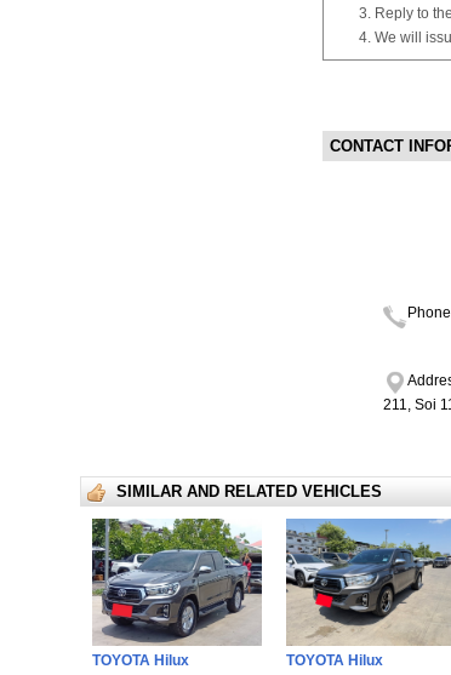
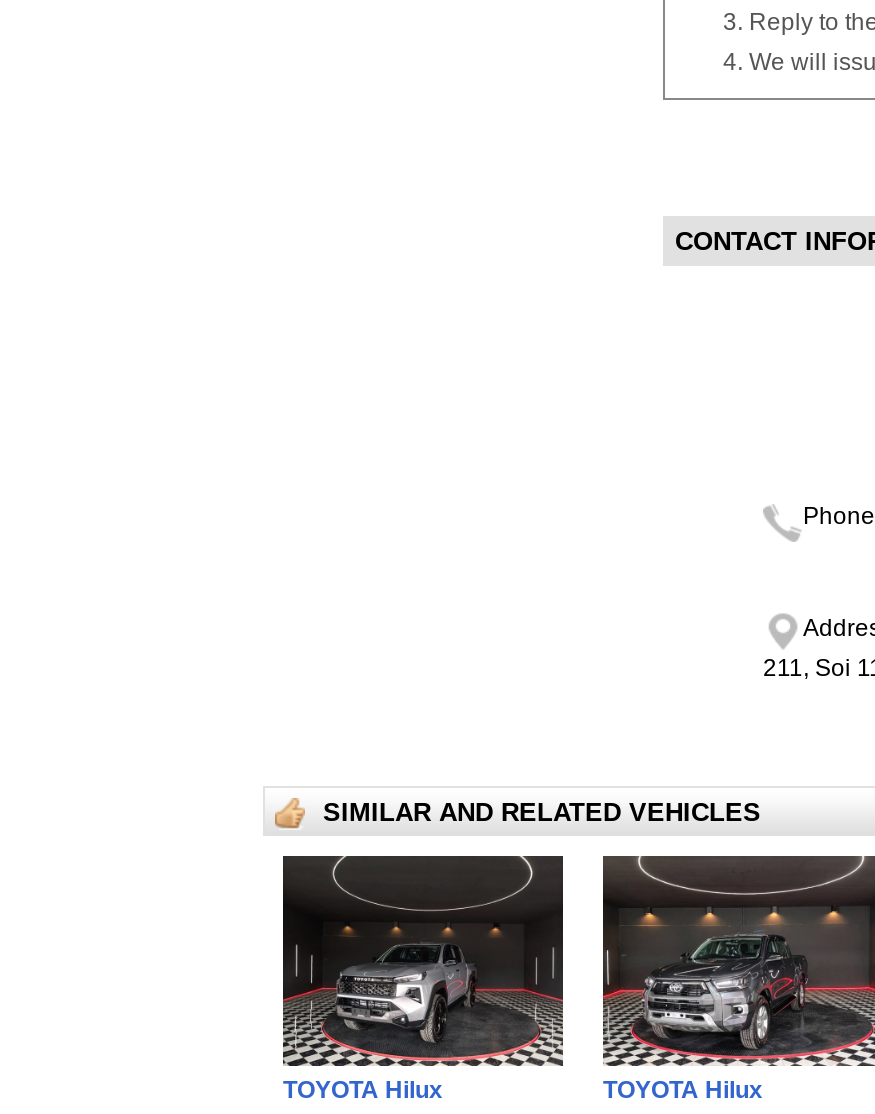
[91,517,263,646] [image] -> [281,854,565,1068] [image]
[285,517,447,645] [image] -> [601,854,869,1066] [image]

